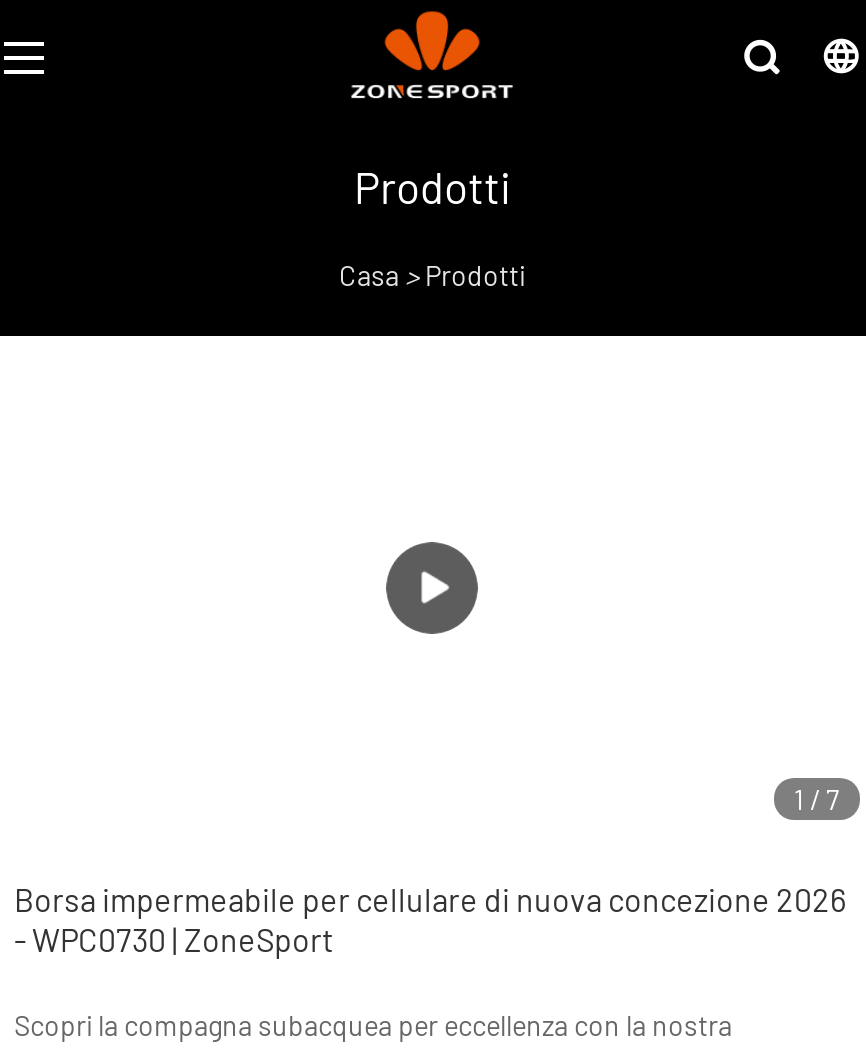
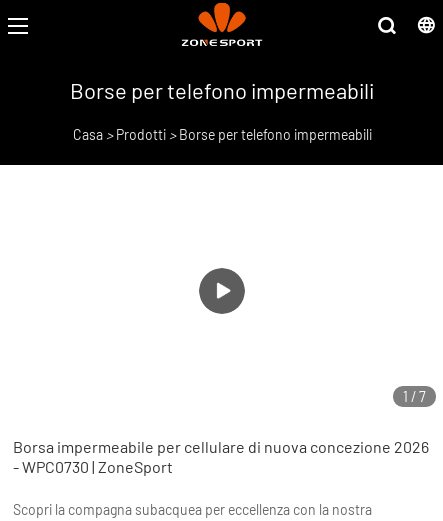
[354,160,510,212] Prodotti -> [70,77,374,103] Borse per telefono impermeabili
[339,258,525,292] Casa > Prodotti -> [72,126,371,143] Casa > Prodotti > Borse per telefono impermeabili

